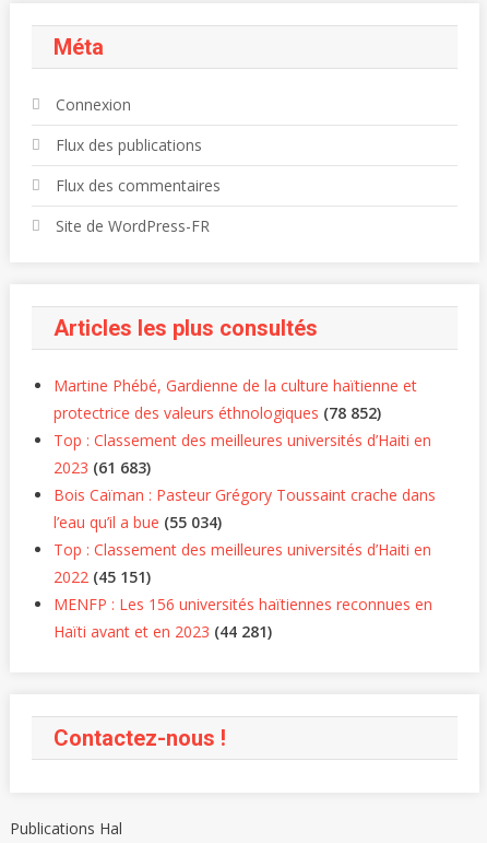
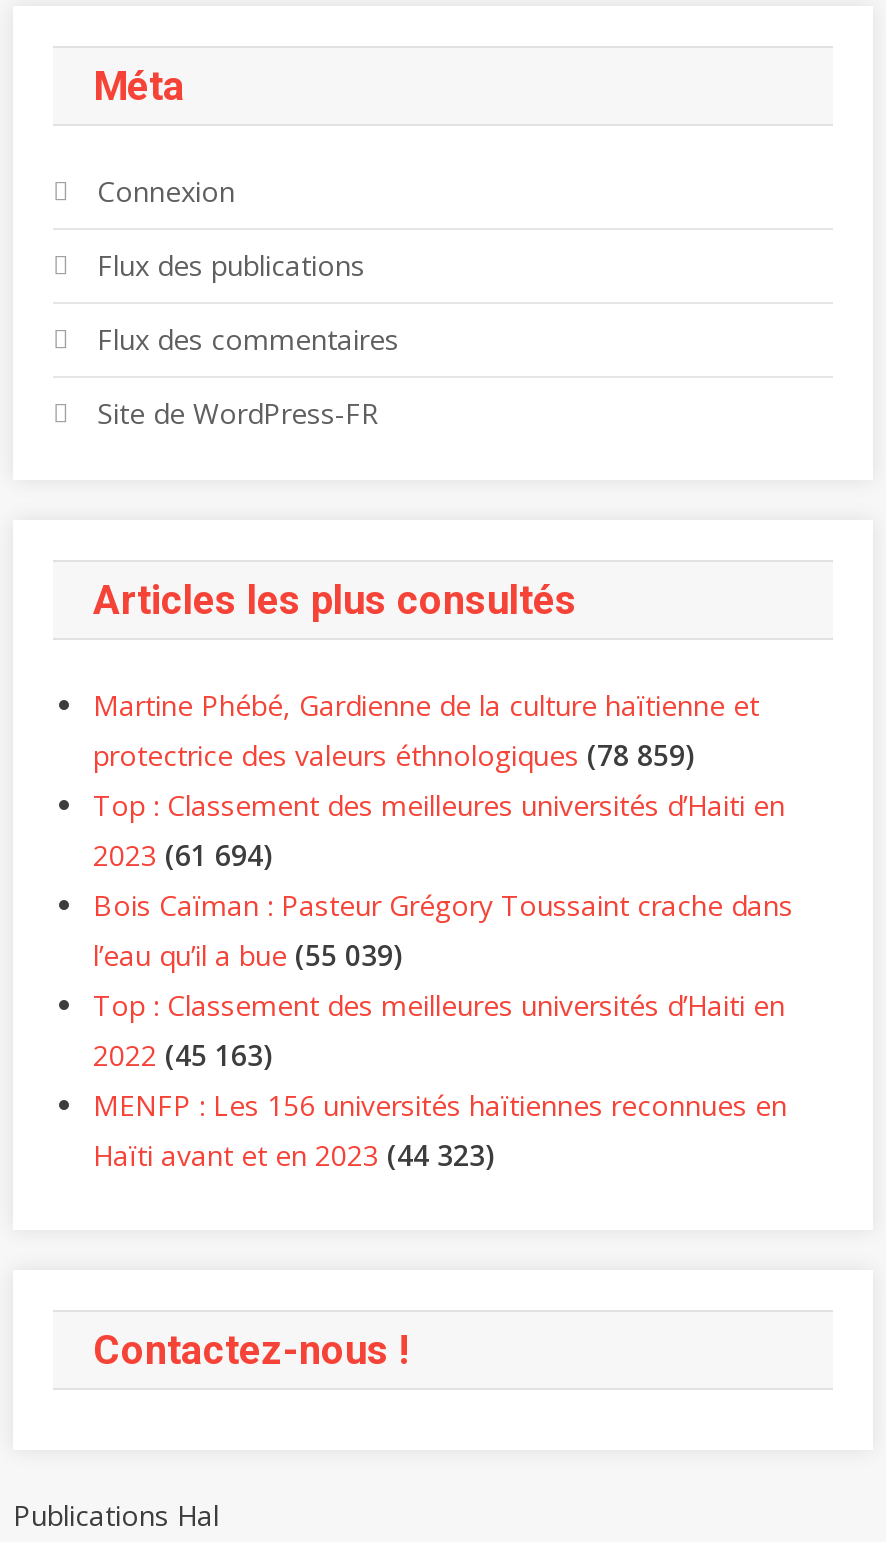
[54,402,381,423] protectrice des valeurs éthnologiques (78 852) -> [93,735,693,773] protectrice des valeurs éthnologiques (78 859)
[54,457,151,477] 2023 (61 683) -> [93,835,271,873] 2023 (61 694)
[54,511,222,532] l’eau qu’il a bue (55 034) -> [93,935,401,973] l’eau qu’il a bue (55 039)
[54,566,151,587] 2022 (45 151) -> [93,1035,271,1073] 2022 (45 163)
[54,621,272,641] Haïti avant et en 2023 (44 281) -> [93,1135,493,1173] Haïti avant et en 2023 (44 323)

